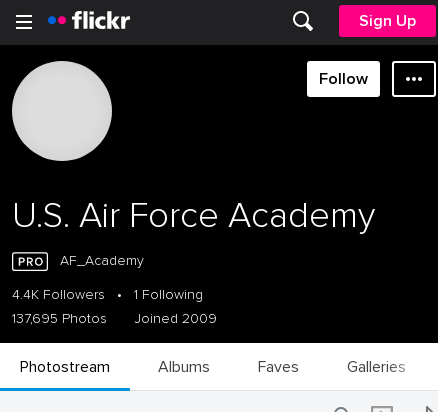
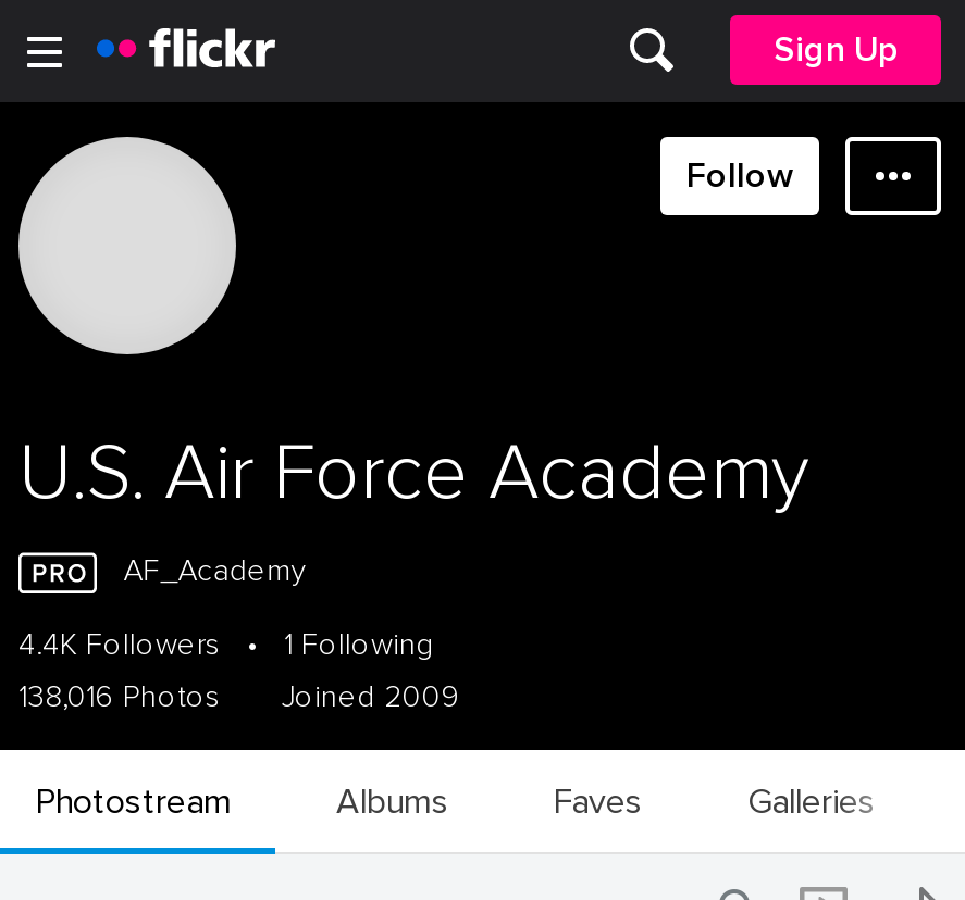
[12,310,217,327] 137,695 Photos Joined 2009 -> [18,678,460,715] 138,016 Photos Joined 2009

